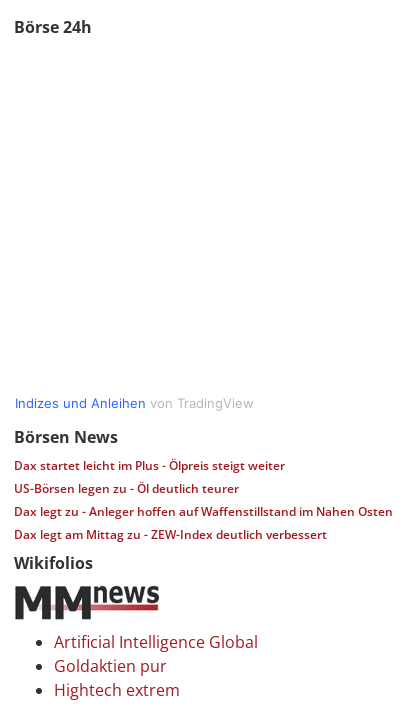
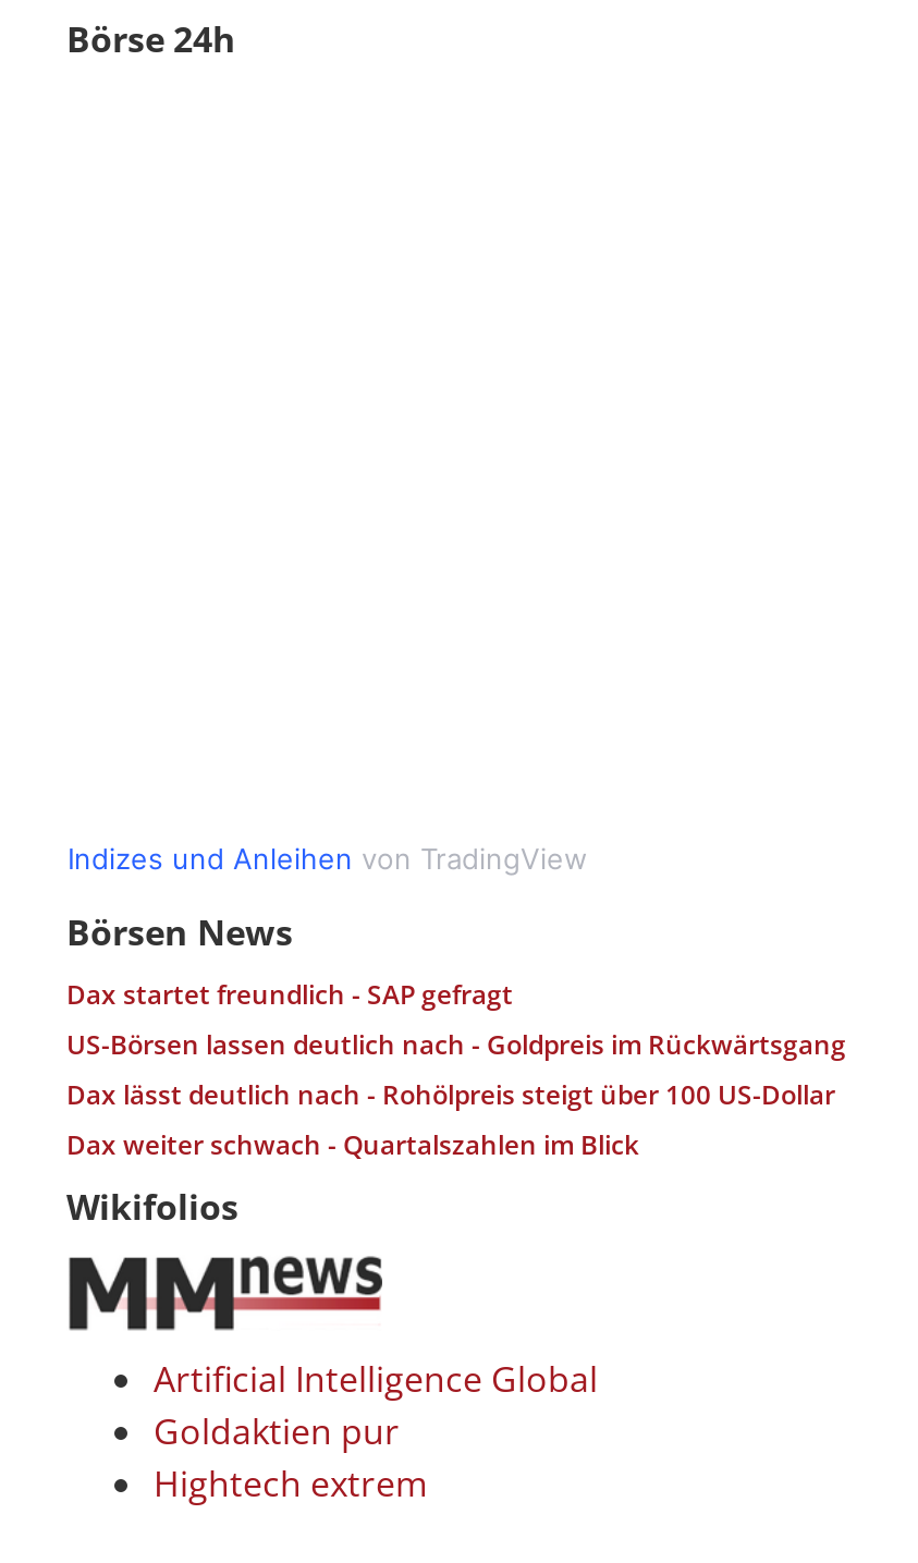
[14,457,393,543] Dax startet leicht im Plus - Ölpreis steigt weiter | US-Börsen legen zu - Öl deutlich teurer | Dax legt zu - Anleger hoffen auf Waffenstillstand im Nahen Osten | Dax legt am Mittag zu - ZEW-Index deutlich verbessert -> [66,976,846,1163] Dax startet freundlich - SAP gefragt | US-Börsen lassen deutlich nach - Goldpreis im Rückwärtsgang | Dax lässt deutlich nach - Rohölpreis steigt über 100 US-Dollar | Dax weiter schwach - Quartalszahlen im Blick

